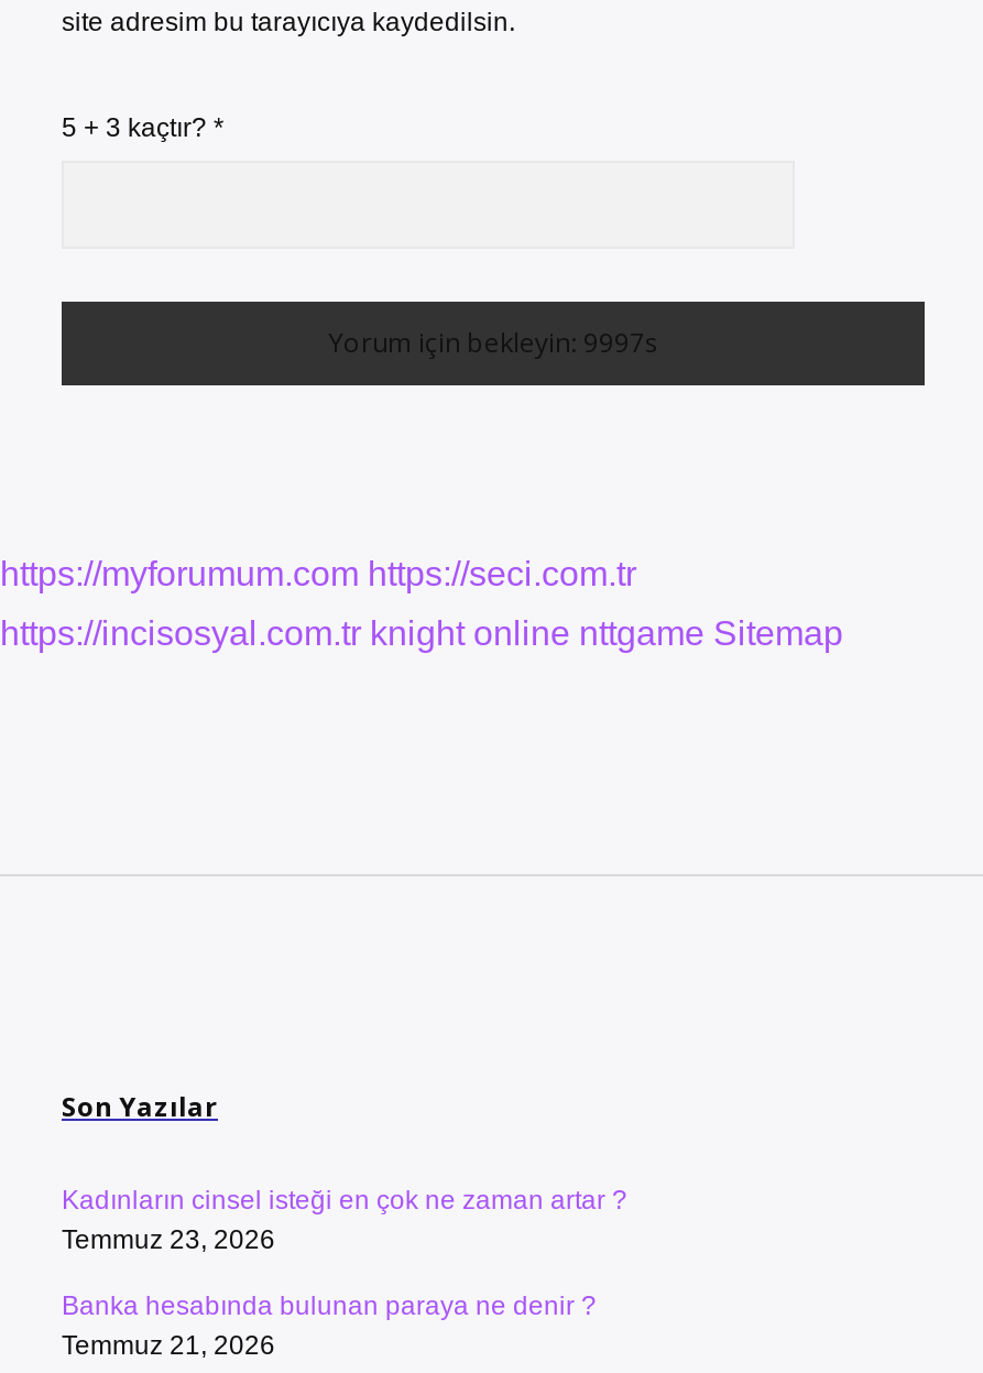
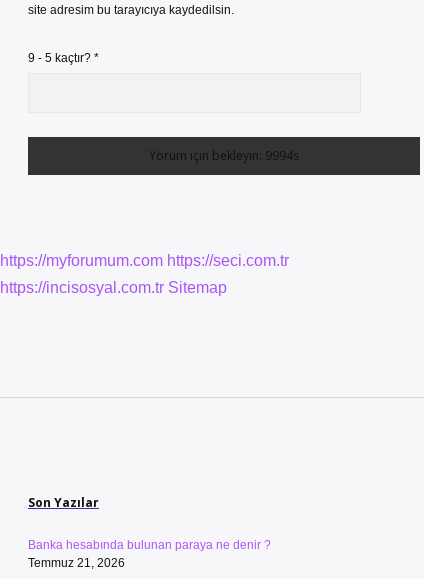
[62,112,225,143] 5 + 3 kaçtır? * -> [28,51,99,65] 9 - 5 kaçtır? *
[0,614,843,652] https://incisosyal.com.tr knight online nttgame Sitemap -> [0,279,227,296] https://incisosyal.com.tr Sitemap
[62,1185,627,1255] Kadınların cinsel isteği en çok ne zaman artar ? | Temmuz 23, 2026 -> none

